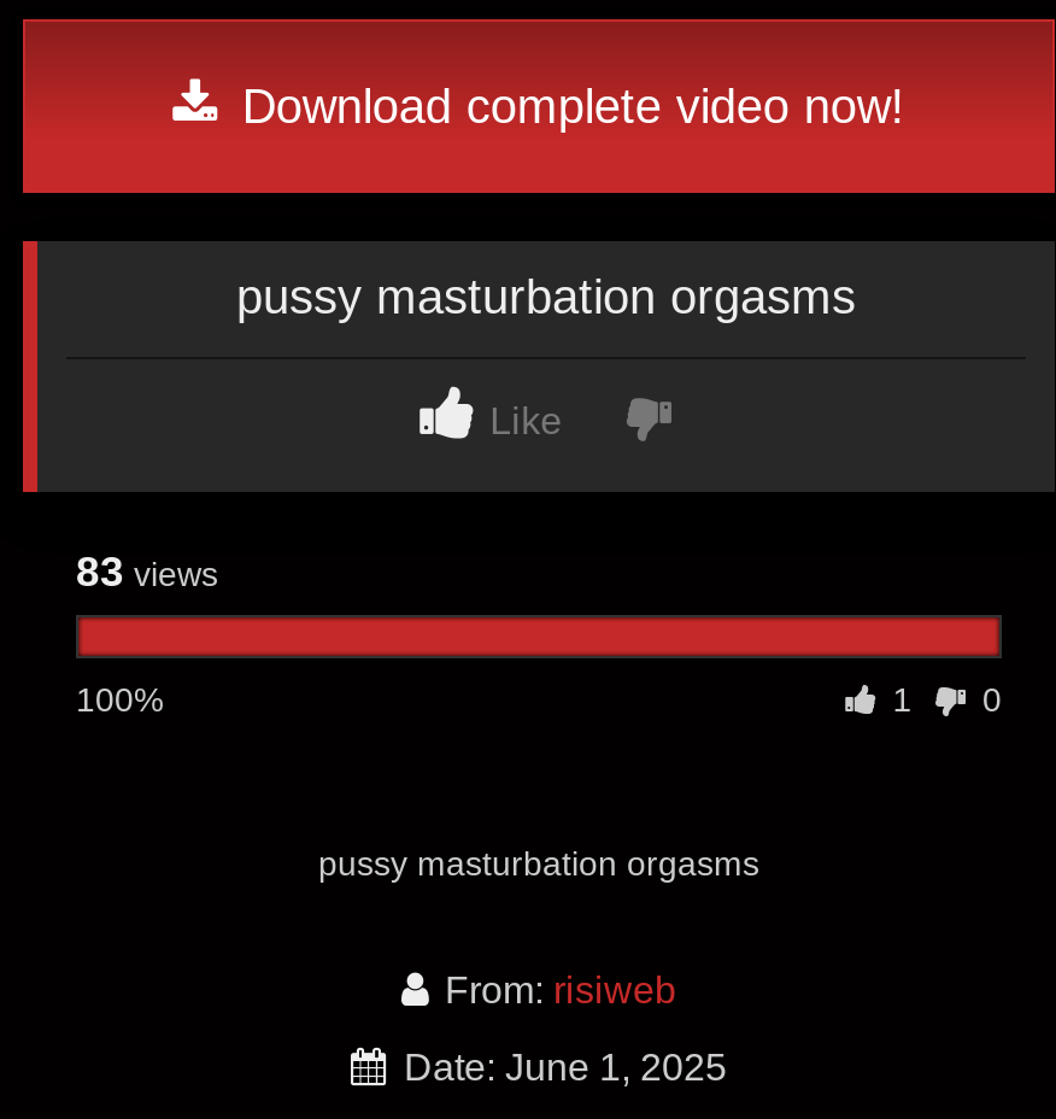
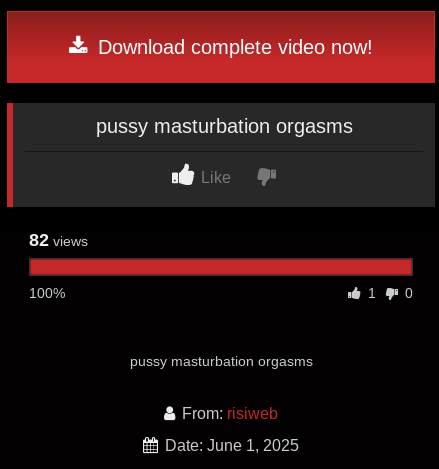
[76,547,218,595] 83 views -> [29,230,88,250] 82 views

